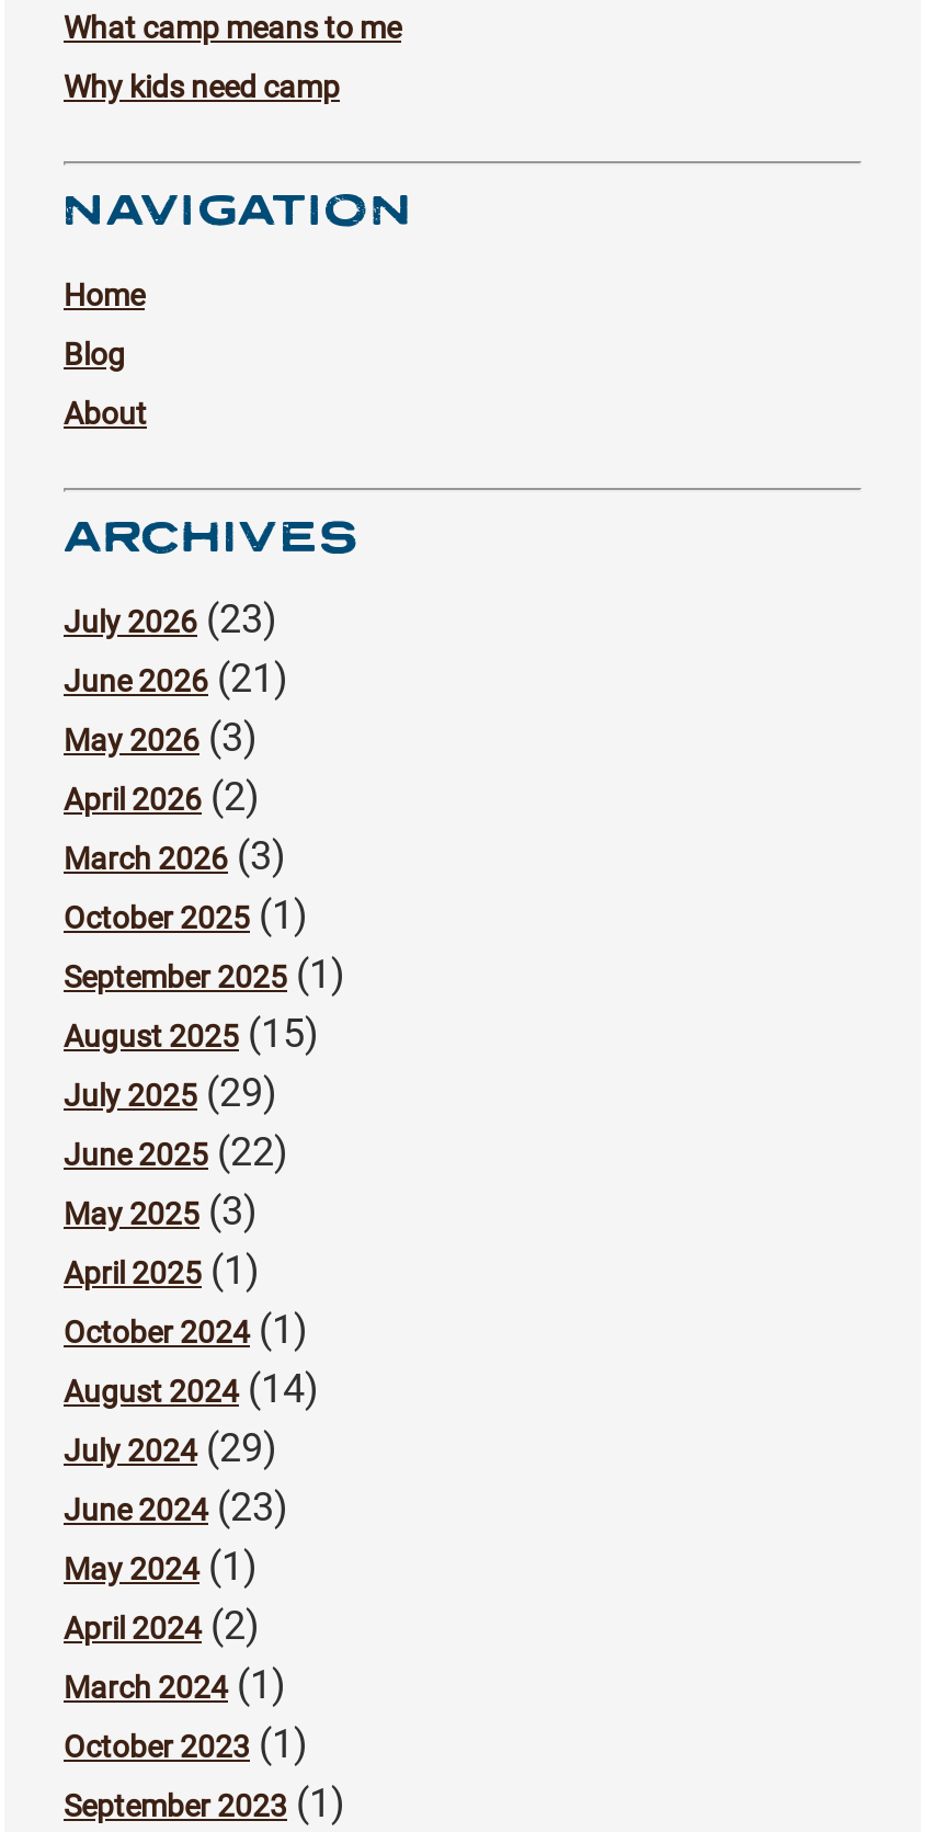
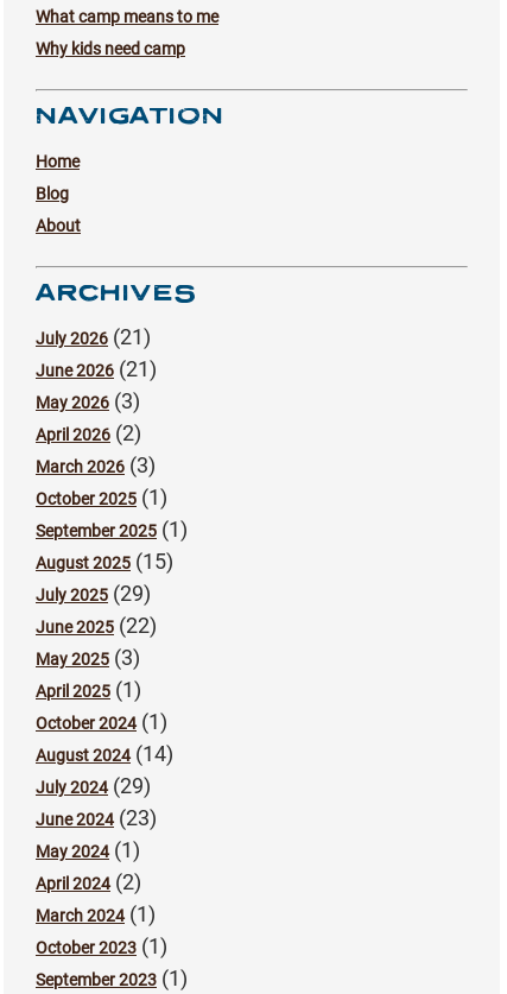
[64,595,276,641] July 2026 (23) -> [36,324,151,349] July 2026 (21)

